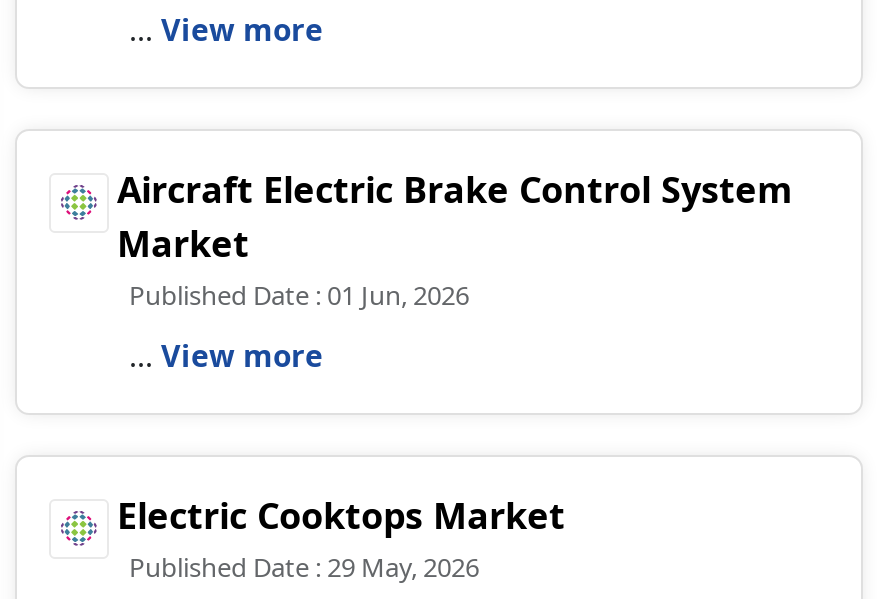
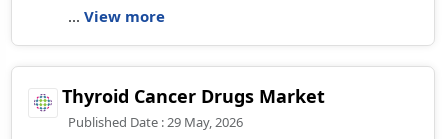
[117,165,793,539] Aircraft Electric Brake Control System | Market | Published Date : 01 Jun, 2026 | ... View more | Electric Cooktops Market -> [62,84,325,108] Thyroid Cancer Drugs Market

